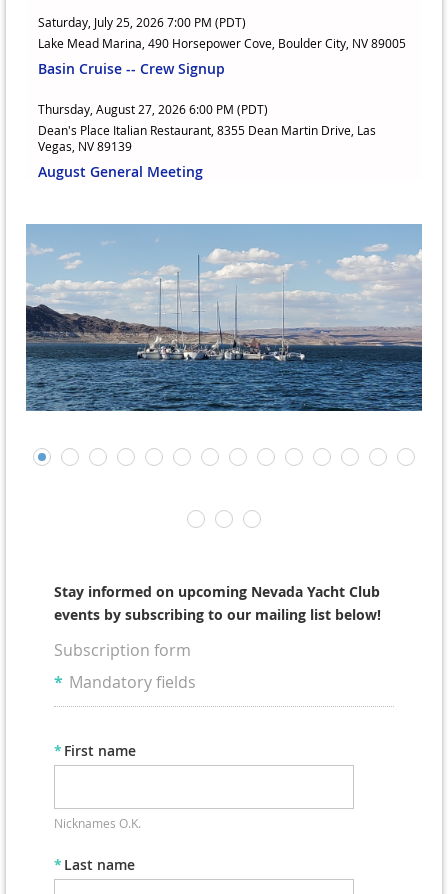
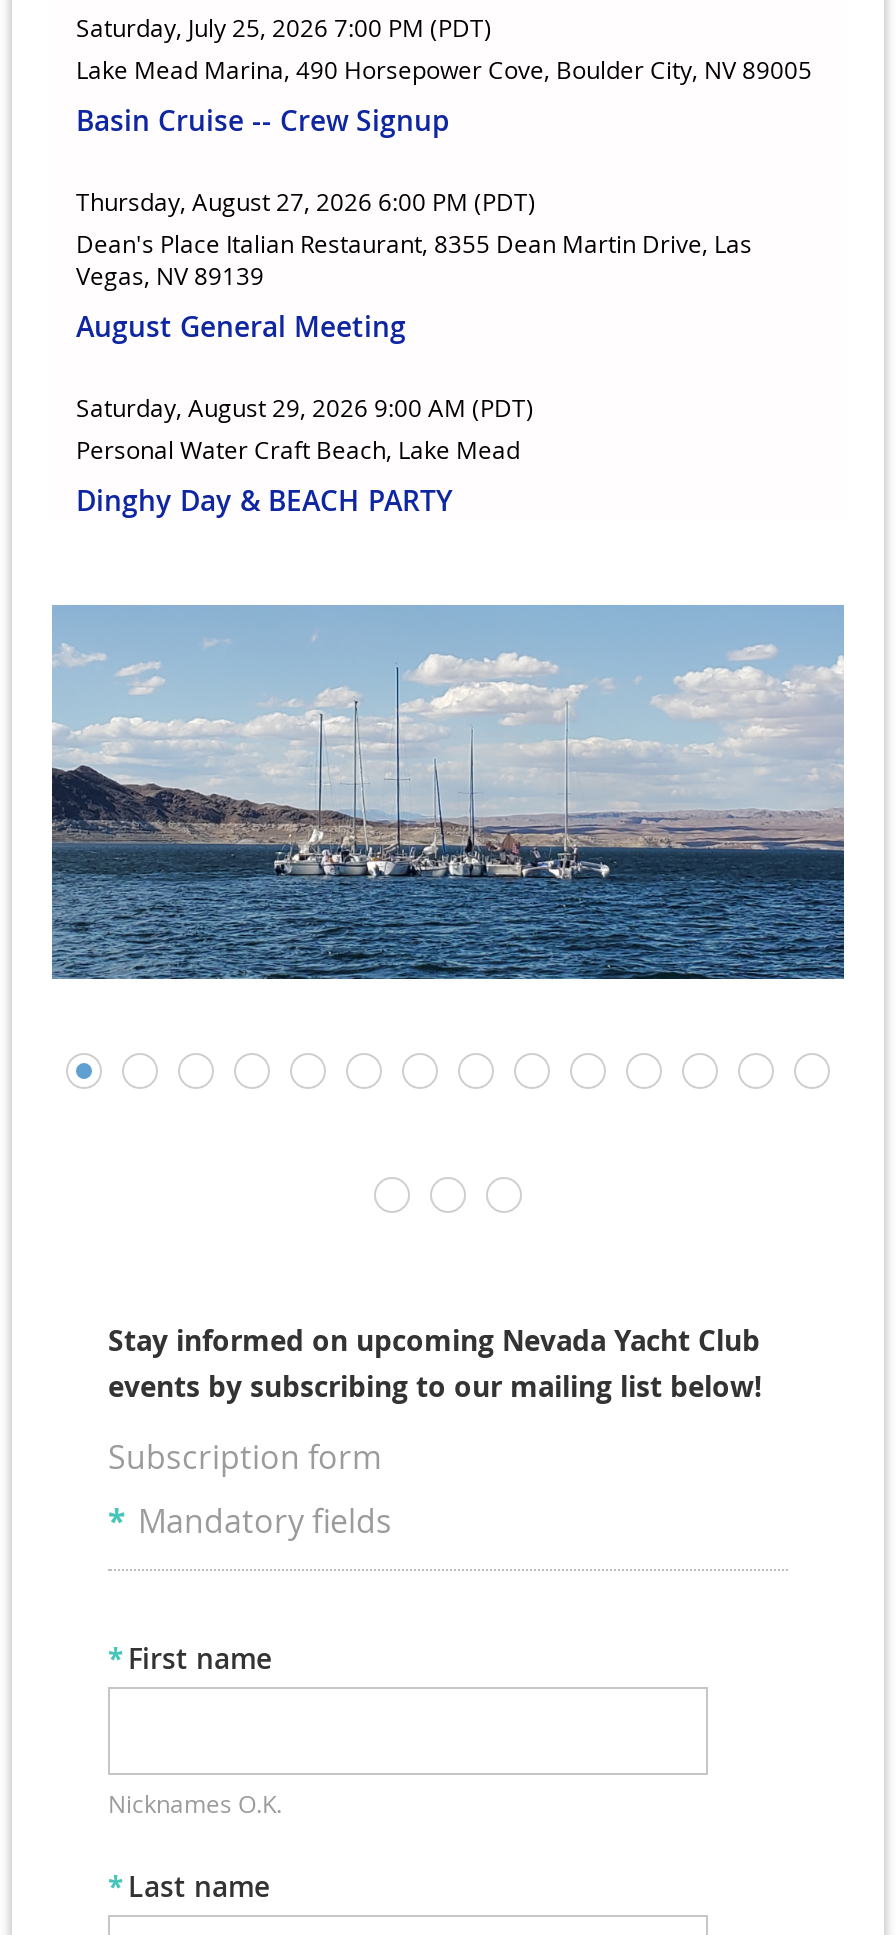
none -> [76,391,534,519] Saturday, August 29, 2026 9:00 AM (PDT) | Personal Water Craft Beach, Lake Mead | Dinghy Day & BEACH PARTY

